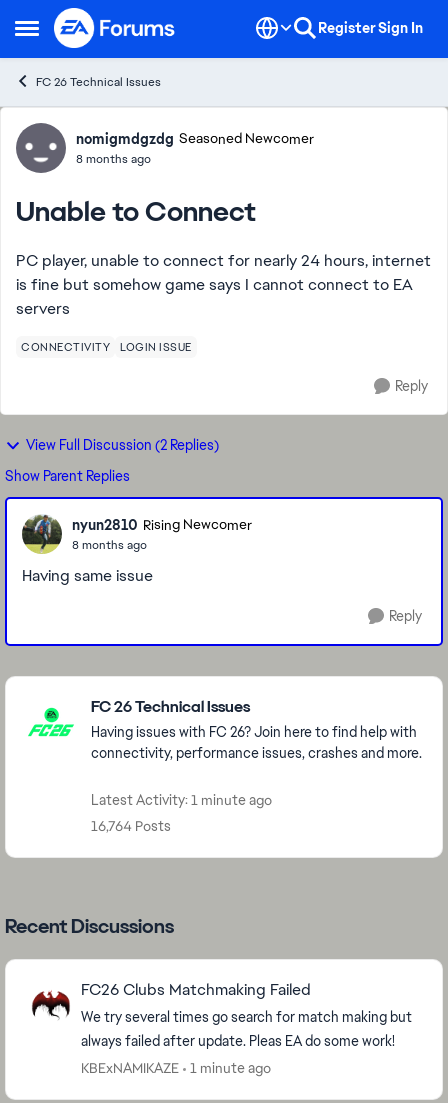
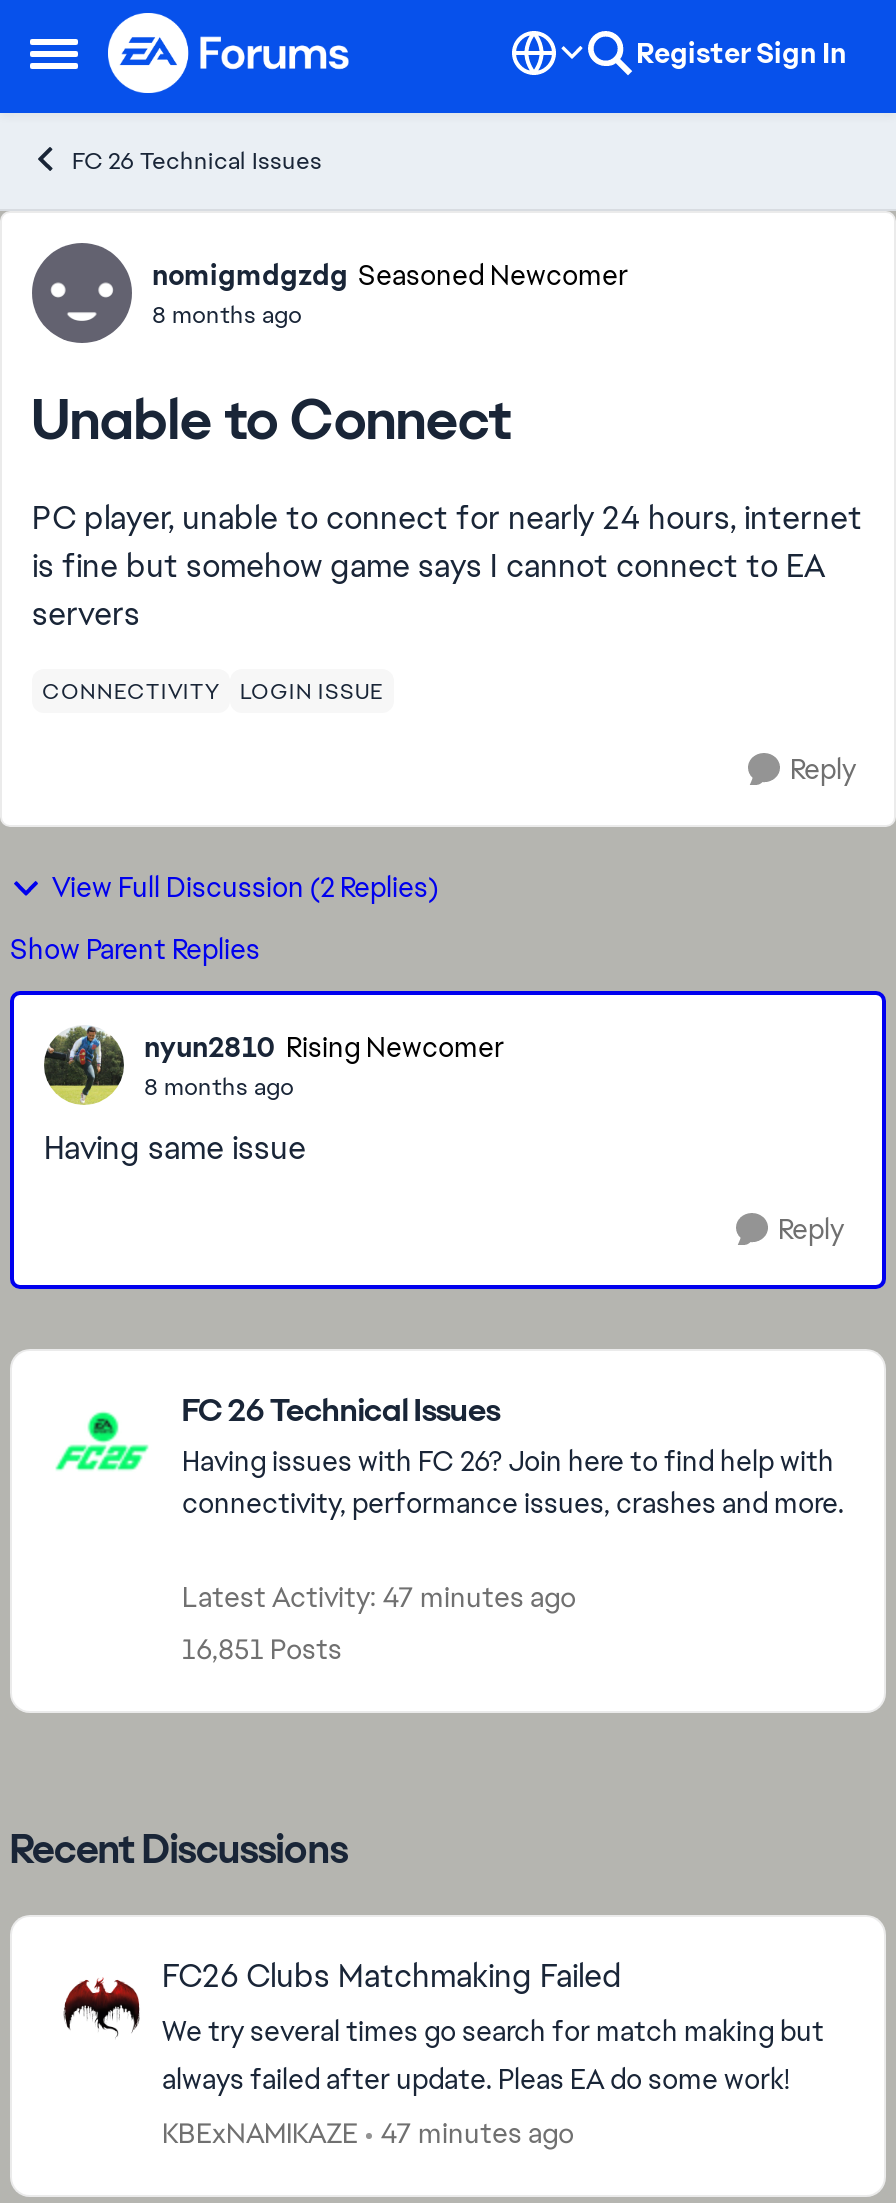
[91,791,272,809] Latest Activity: 1 minute ago -> [182,1579,576,1615] Latest Activity: 47 minutes ago
[91,817,171,835] 16,764 Posts -> [182,1631,342,1667] 16,851 Posts
[81,1059,271,1077] KBExNAMIKAZE 1 minute ago -> [162,2115,574,2151] KBExNAMIKAZE 47 minutes ago

